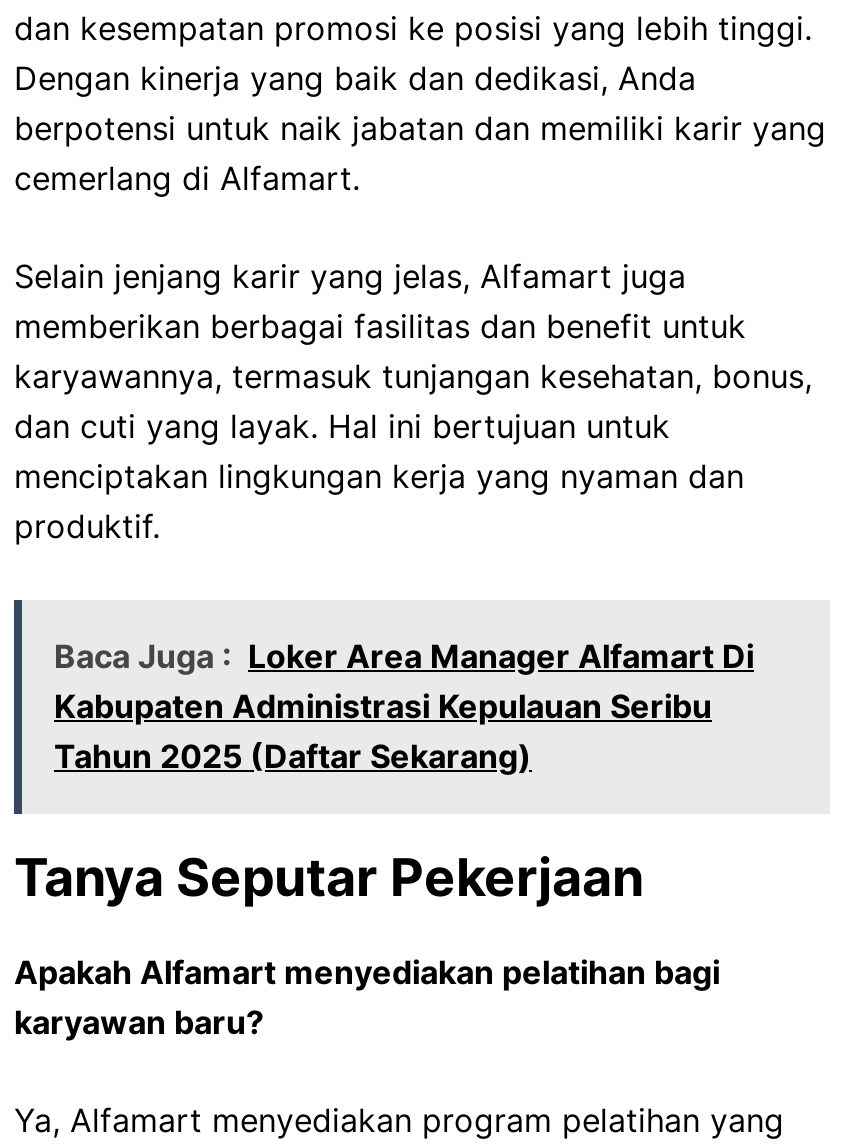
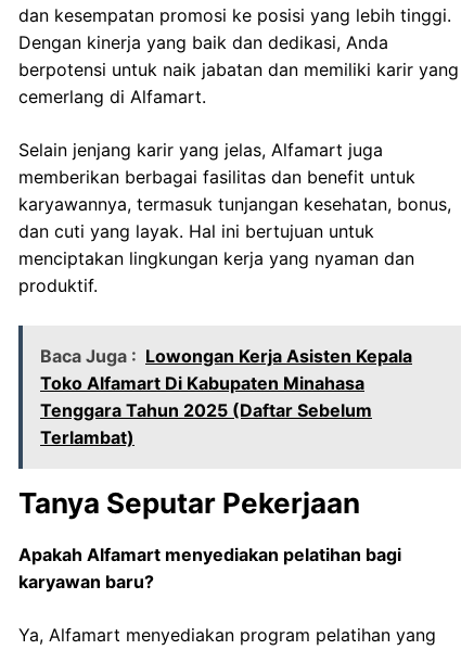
[54,636,754,776] Baca Juga : Loker Area Manager Alfamart Di | Kabupaten Administrasi Kepulauan Seribu | Tahun 2025 (Daftar Sekarang) -> [40,345,412,448] Baca Juga : Lowongan Kerja Asisten Kepala | Toko Alfamart Di Kabupaten Minahasa | Tenggara Tahun 2025 (Daftar Sebelum | Terlambat)

